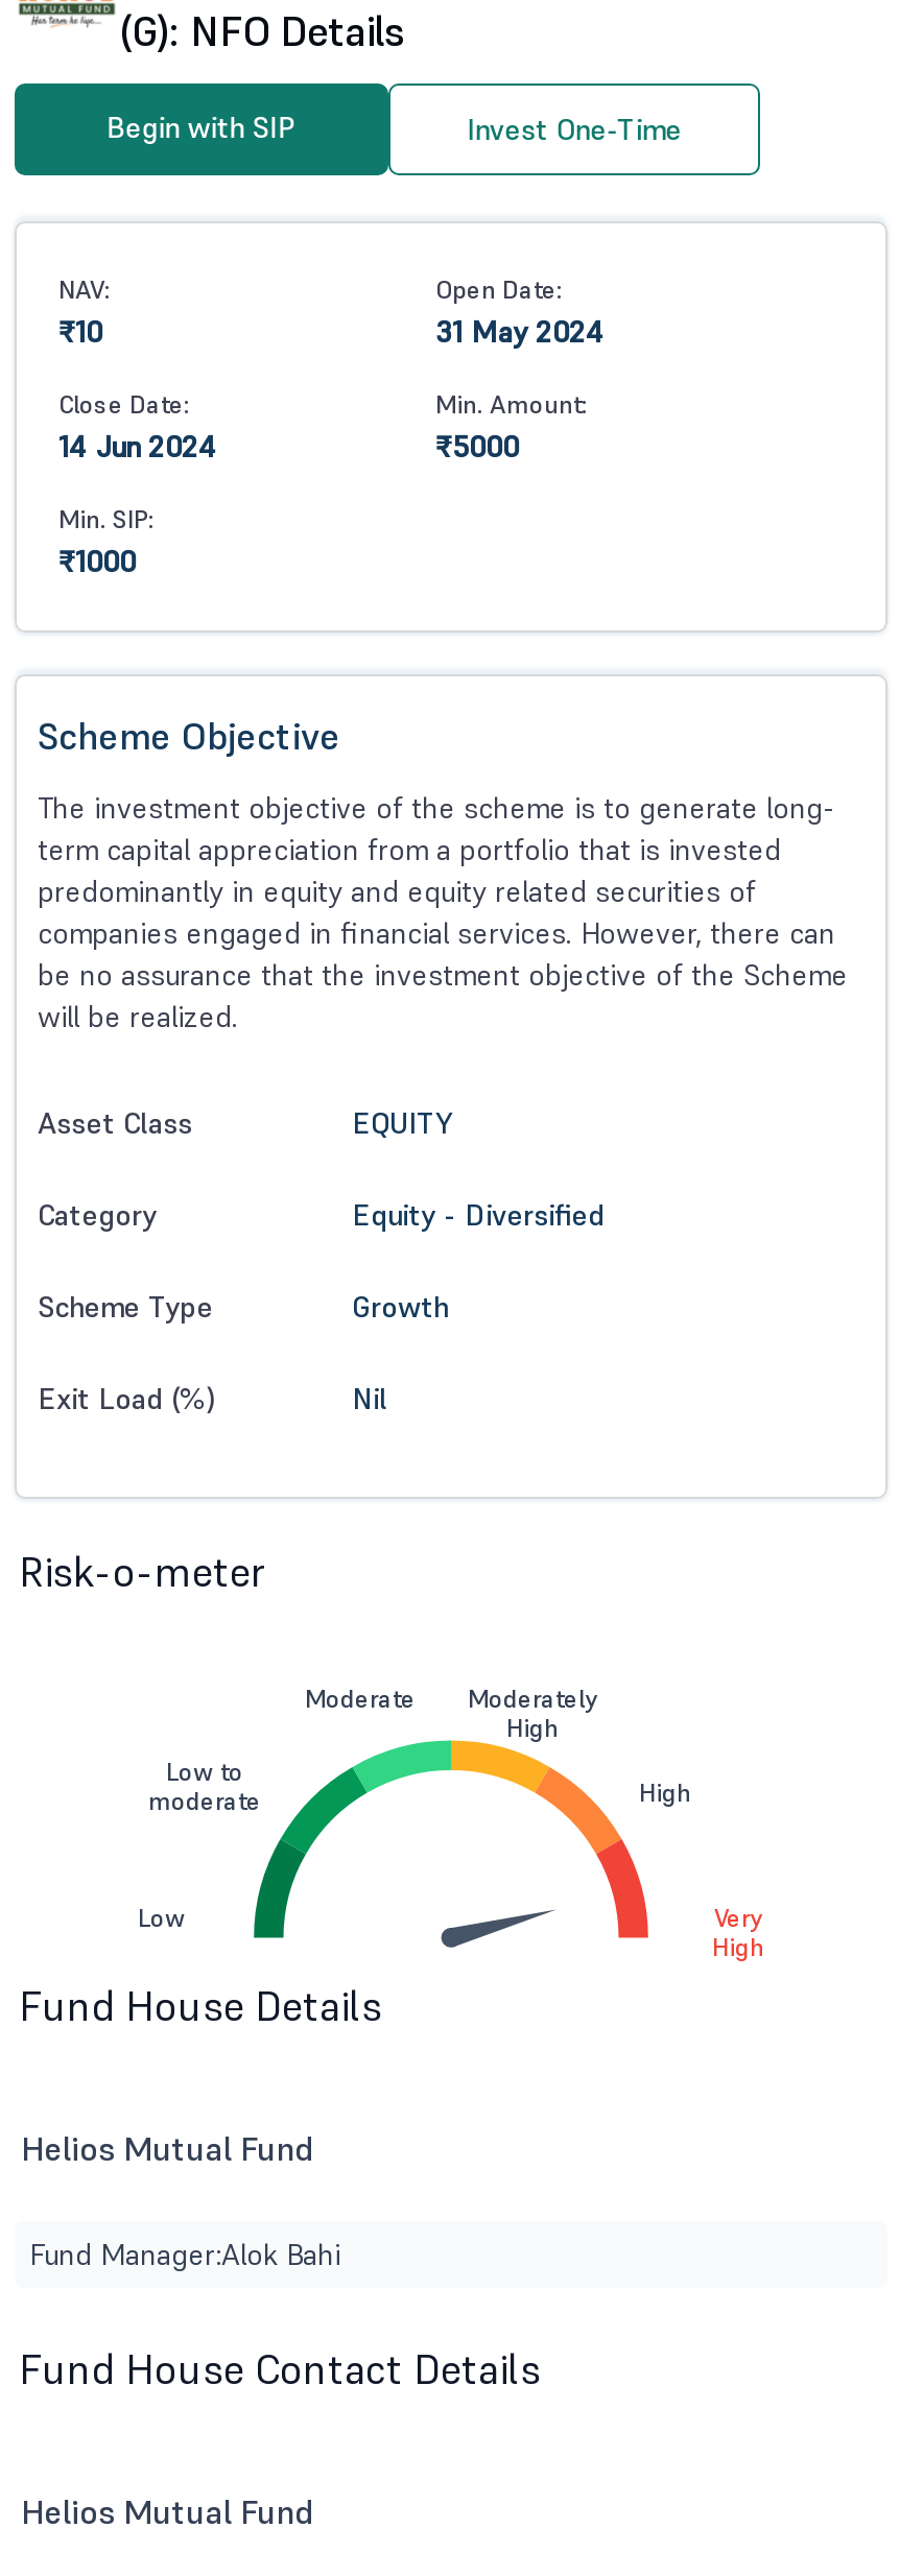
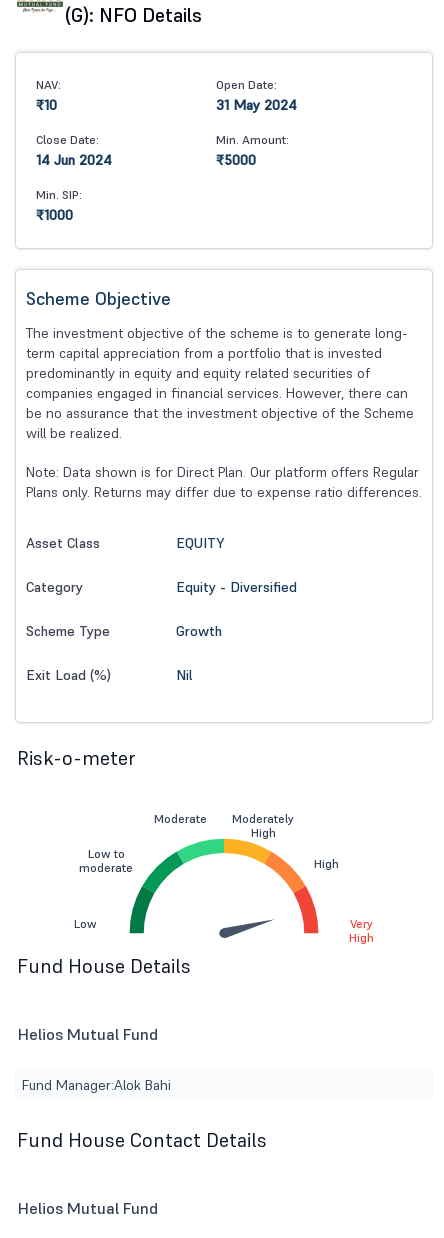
[106,109,682,148] Begin with SIP | Invest One-Time -> none
moved [38,273,848,1035] -> [26,77,414,442]: NAV: | Open Date: | 31 May 2024 | ... | be no assurance that the investment objective of the Scheme | will be realized.
none -> [26,463,422,501] Note: Data shown is for Direct Plan. Our platform offers Regular | Plans only. Returns may differ due to expense ratio differences.

